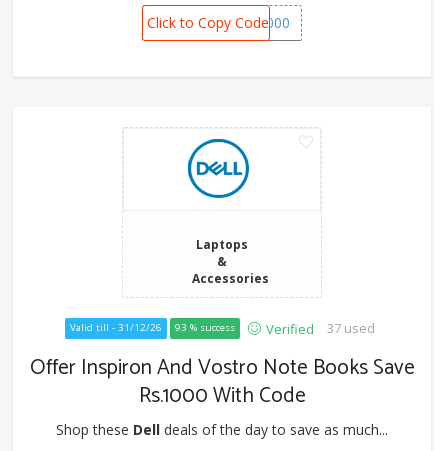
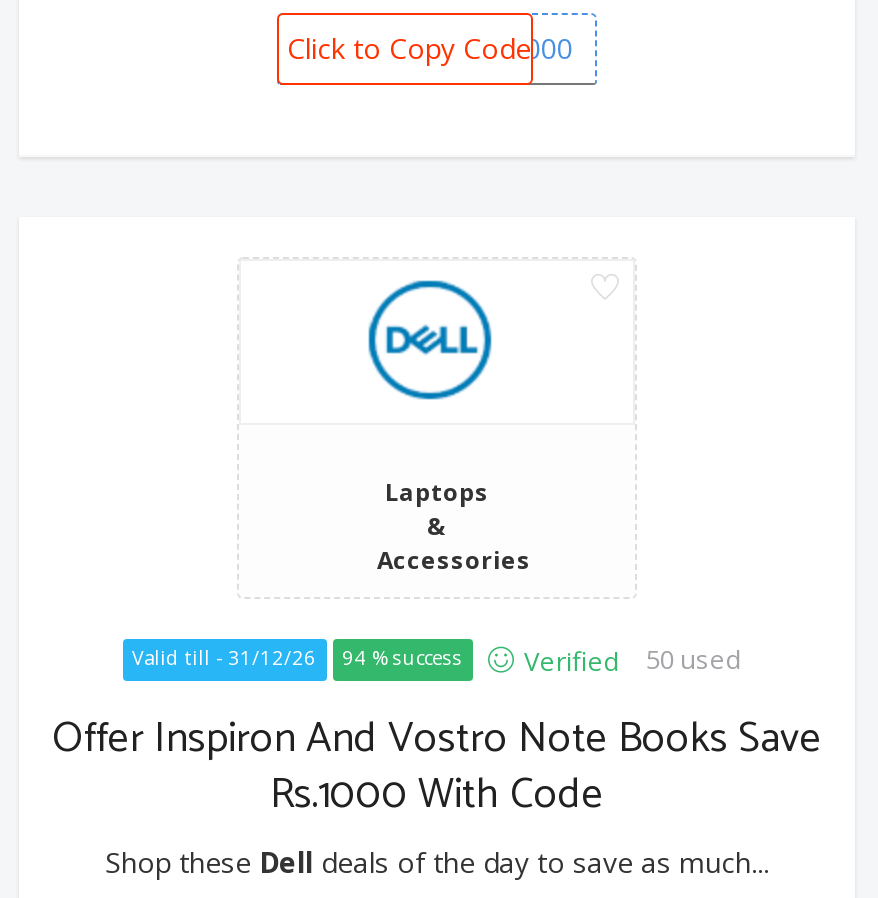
[69,321,234,334] Valid till - 31/12/26 93 % success -> [132,645,462,671] Valid till - 31/12/26 94 % success
[265,319,374,338] Verified 37 used -> [524,641,742,679] Verified 50 used

